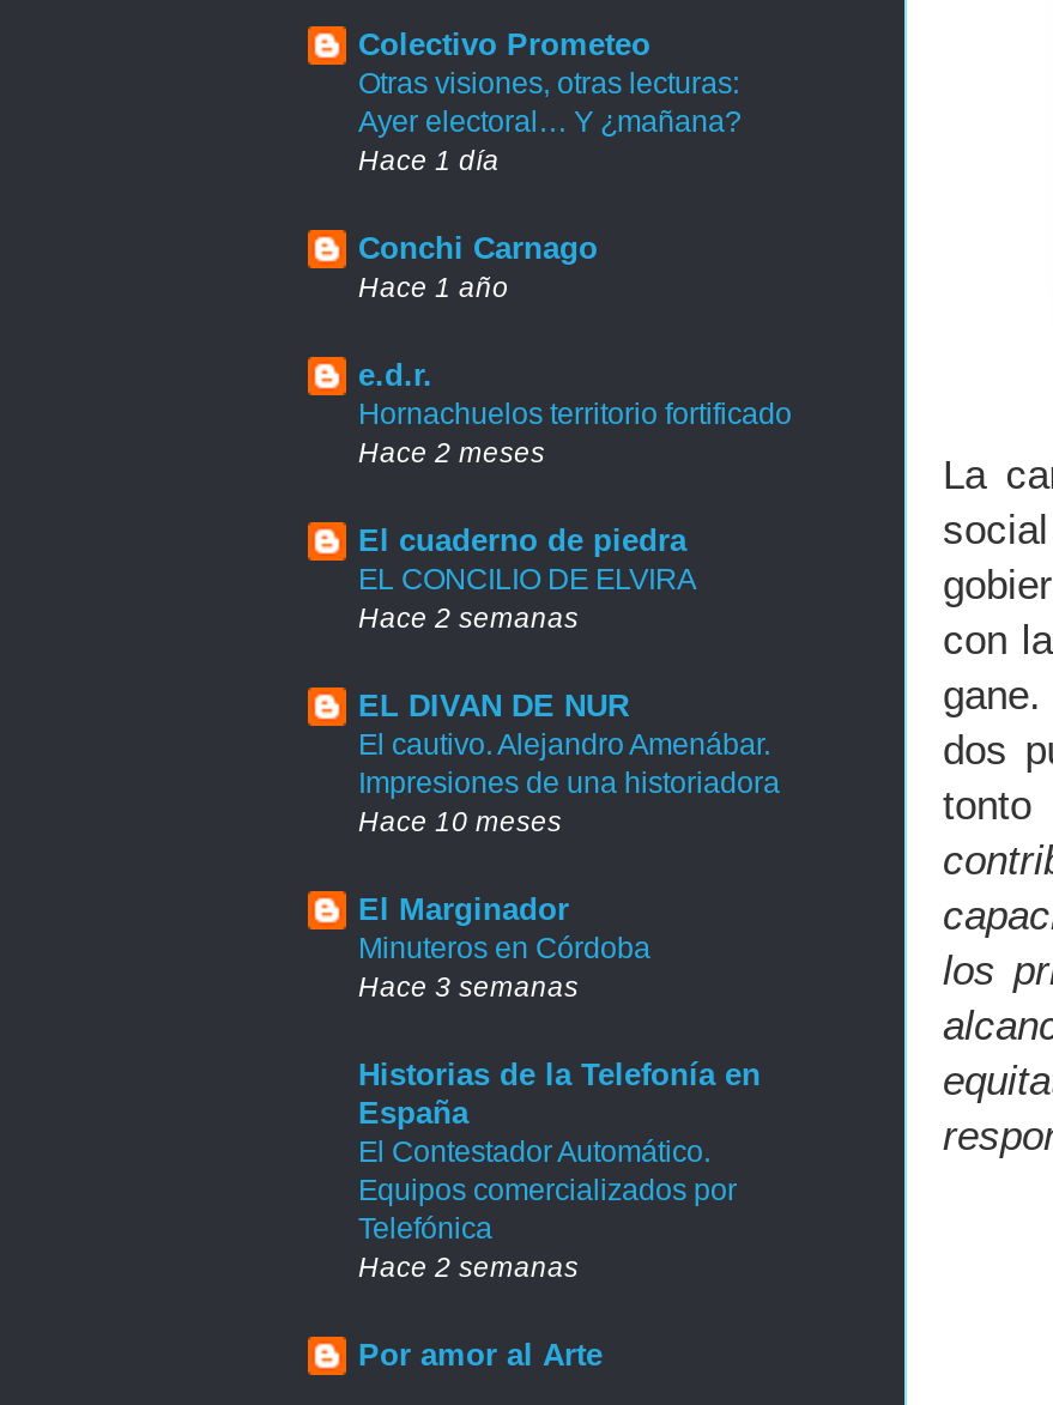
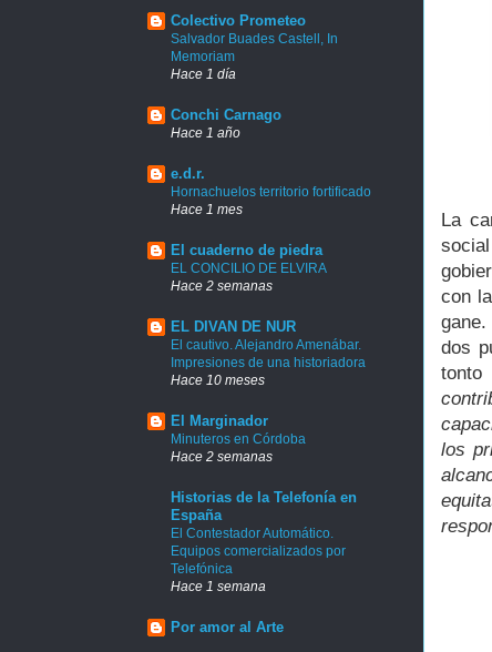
[358,67,742,139] Otras visiones, otras lecturas: | Ayer electoral… Y ¿mañana? -> [171,31,338,64] Salvador Buades Castell, In | Memoriam
[358,436,545,467] Hace 2 meses -> [171,202,243,216] Hace 1 mes
[358,970,579,1001] Hace 3 semanas -> [171,449,273,463] Hace 2 semanas
[358,1250,579,1281] Hace 2 semanas -> [171,579,266,593] Hace 1 semana

